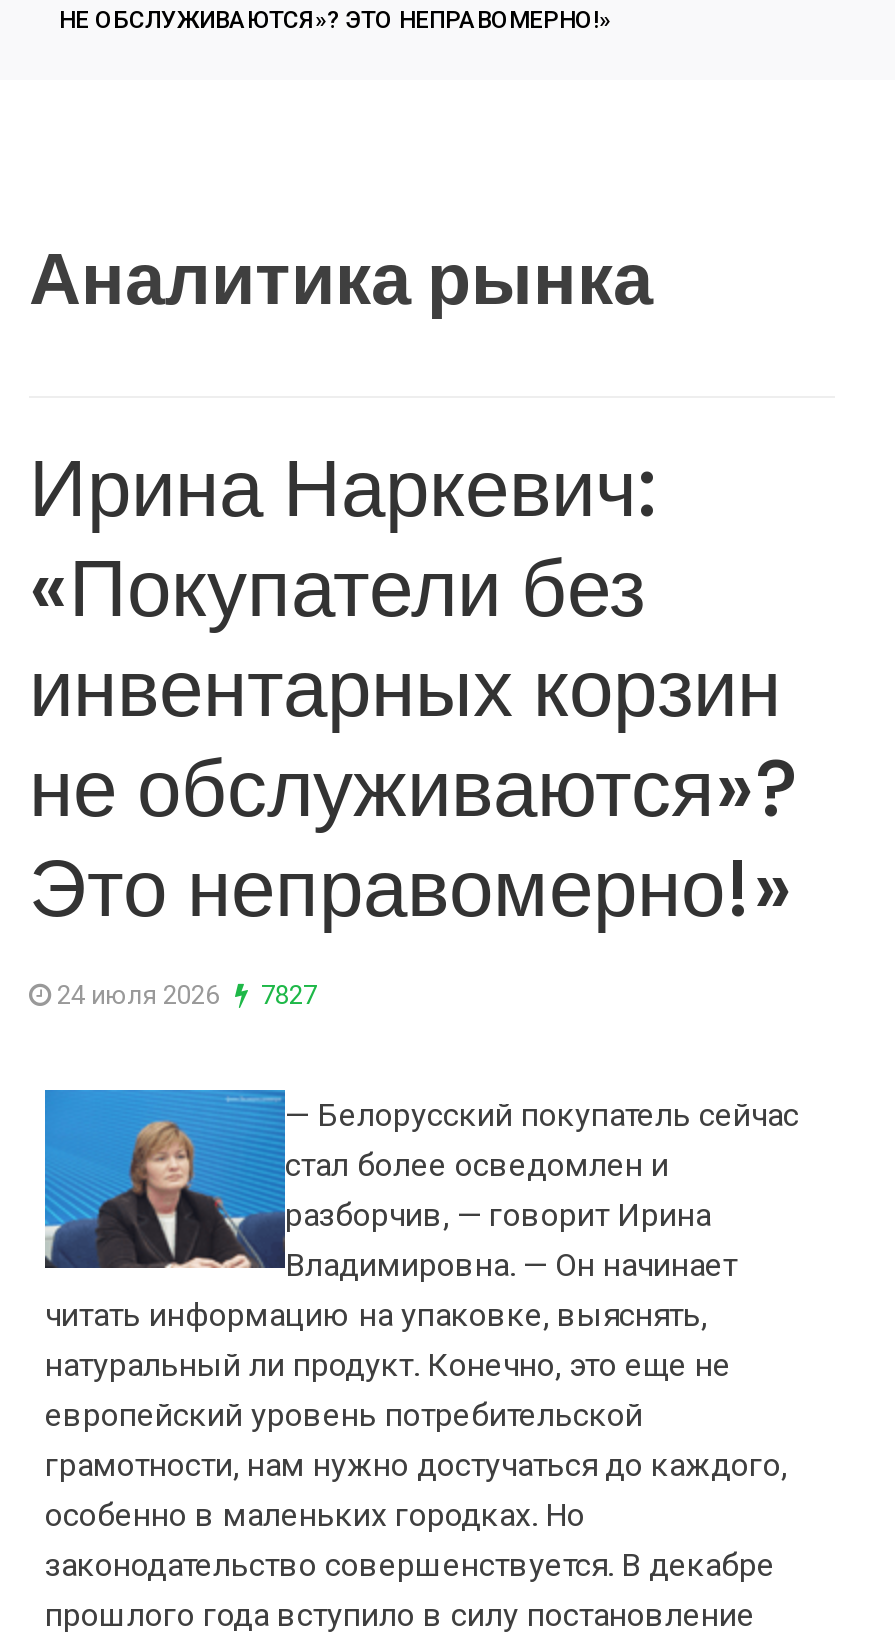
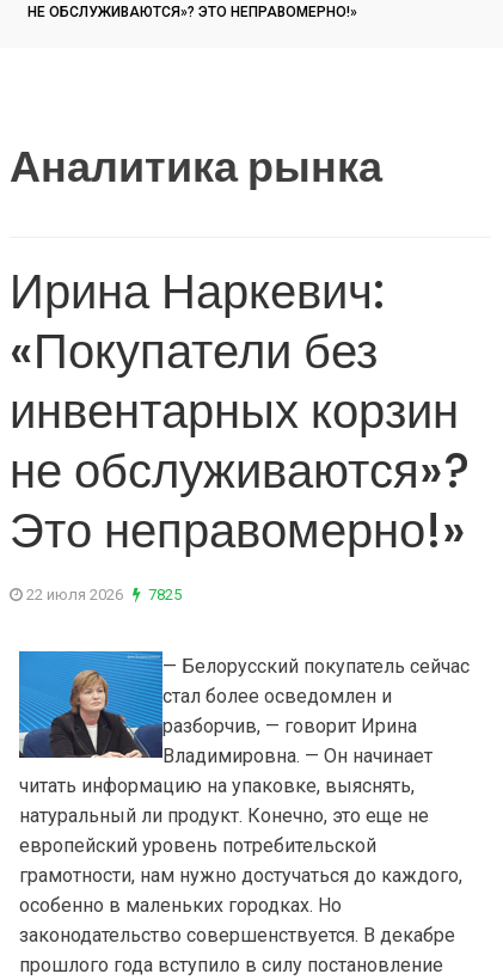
[51,980,225,1010] 24 июля 2026 -> [23,586,127,604] 22 июля 2026
[255,980,317,1010] 7827 -> [145,586,182,604] 7825

